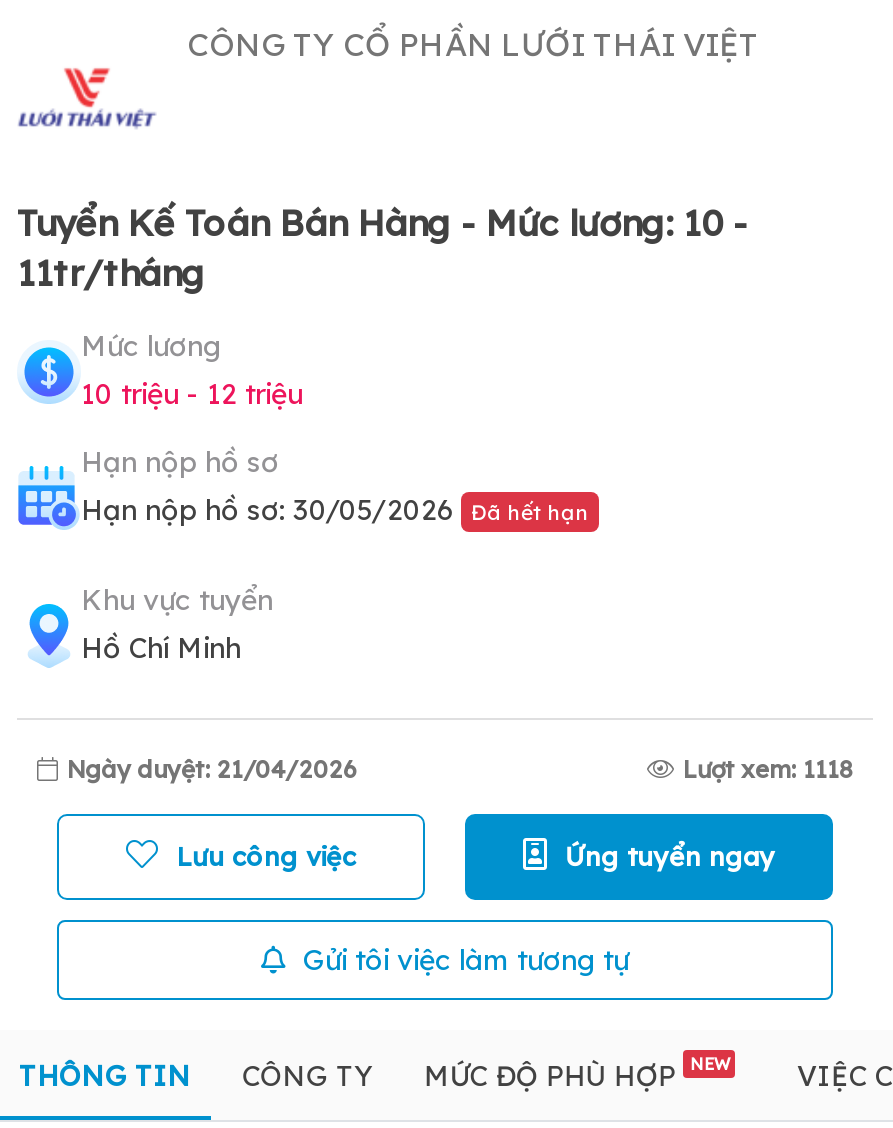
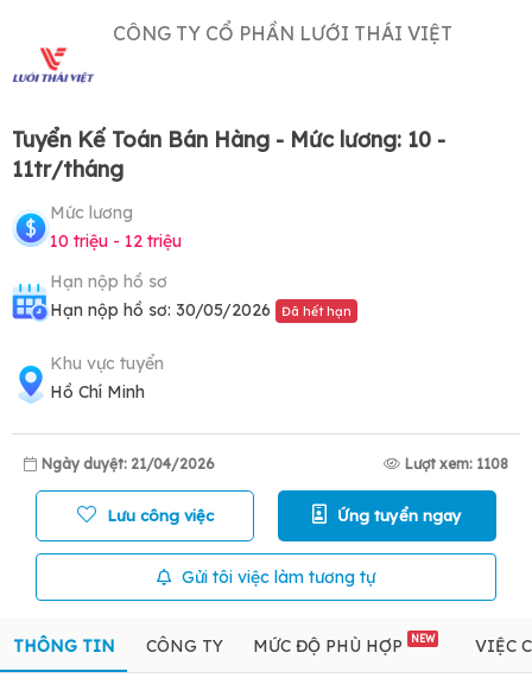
[683,754,853,784] Lượt xem: 1118 -> [405,455,508,473] Lượt xem: 1108

